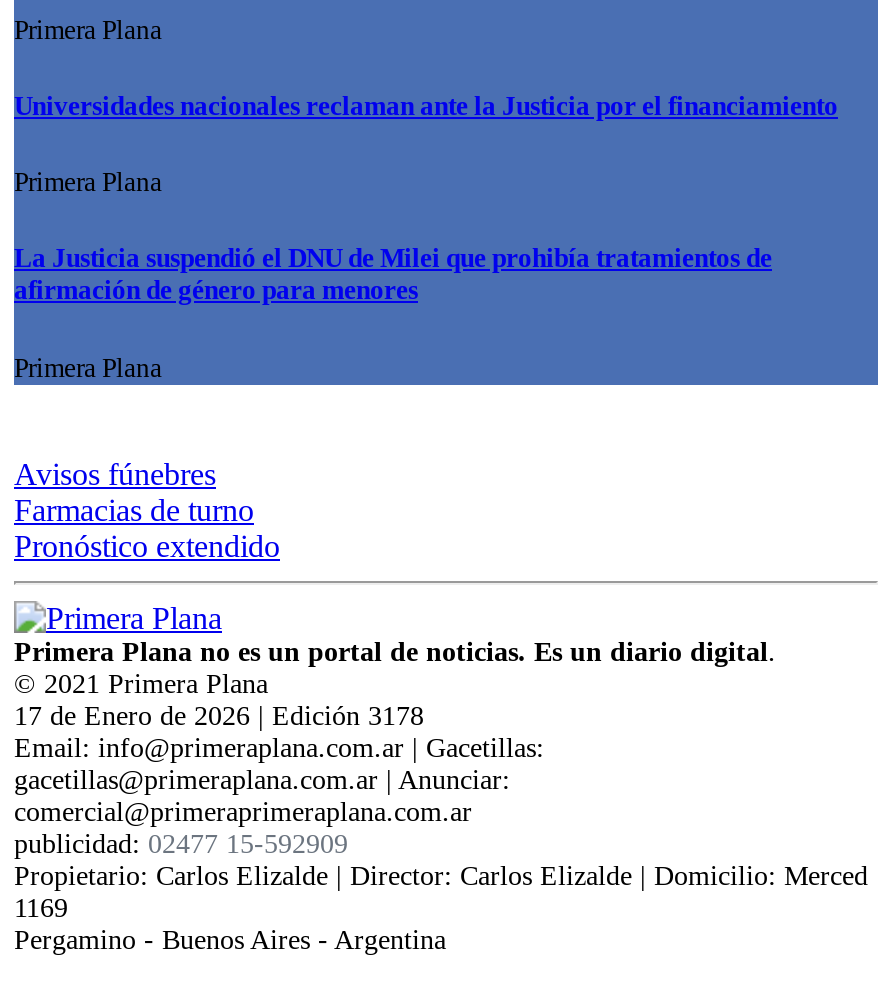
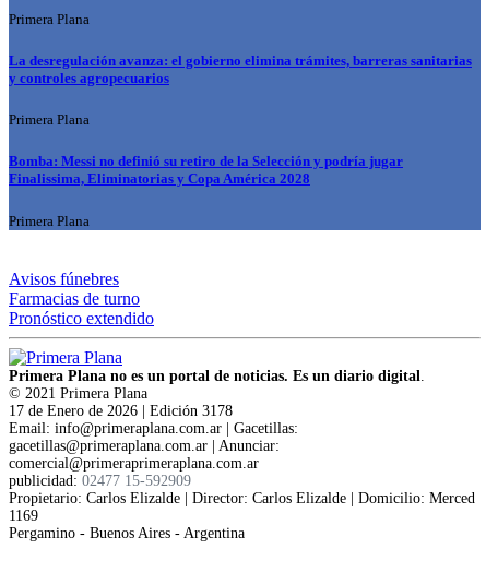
[14,91,838,121] Universidades nacionales reclaman ante la Justicia por el financiamiento -> [9,52,472,86] La desregulación avanza: el gobierno elimina trámites, barreras sanitarias | y controles agropecuarios
[14,244,772,306] La Justicia suspendió el DNU de Milei que prohibía tratamientos de | afirmación de género para menores -> [9,153,403,187] Bomba: Messi no definió su retiro de la Selección y podría jugar | Finalissima, Eliminatorias y Copa América 2028

